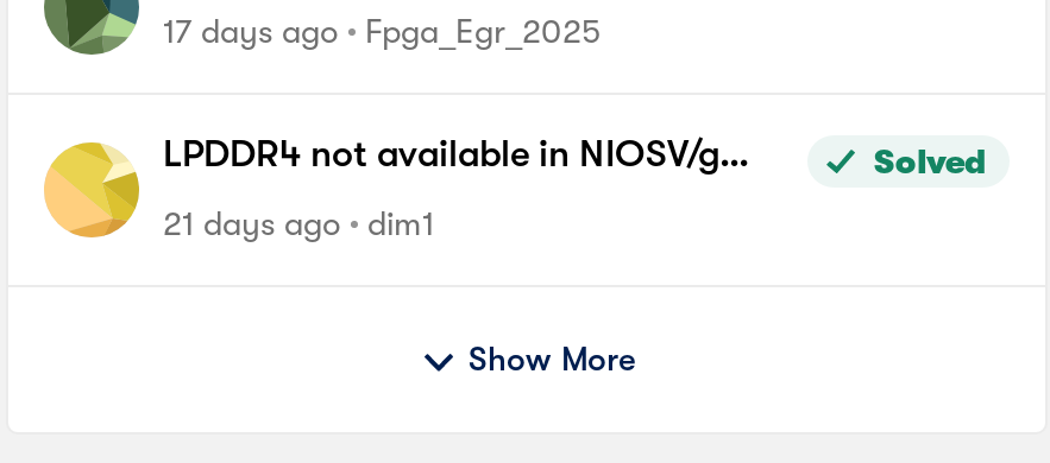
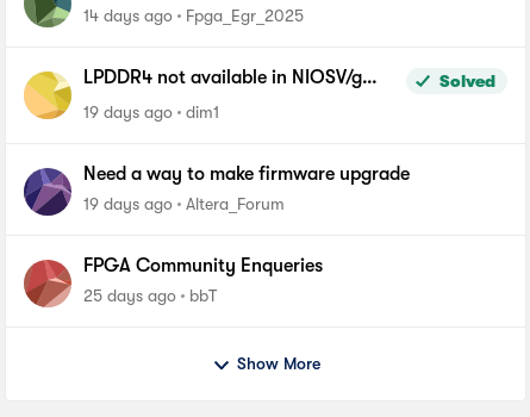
[163,12,601,50] 17 days ago Fpga_Egr_2025 -> [83,6,304,25] 14 days ago Fpga_Egr_2025
[163,204,341,242] 21 days ago -> [83,102,173,122] 19 days ago
none -> [23,163,410,305] [image] | Need a way to make firmware upgrade | 19 days ago | Altera_Forum | FPGA Community Enqueries | 25 days ago | bbT
none -> [23,259,67,309] [image]

